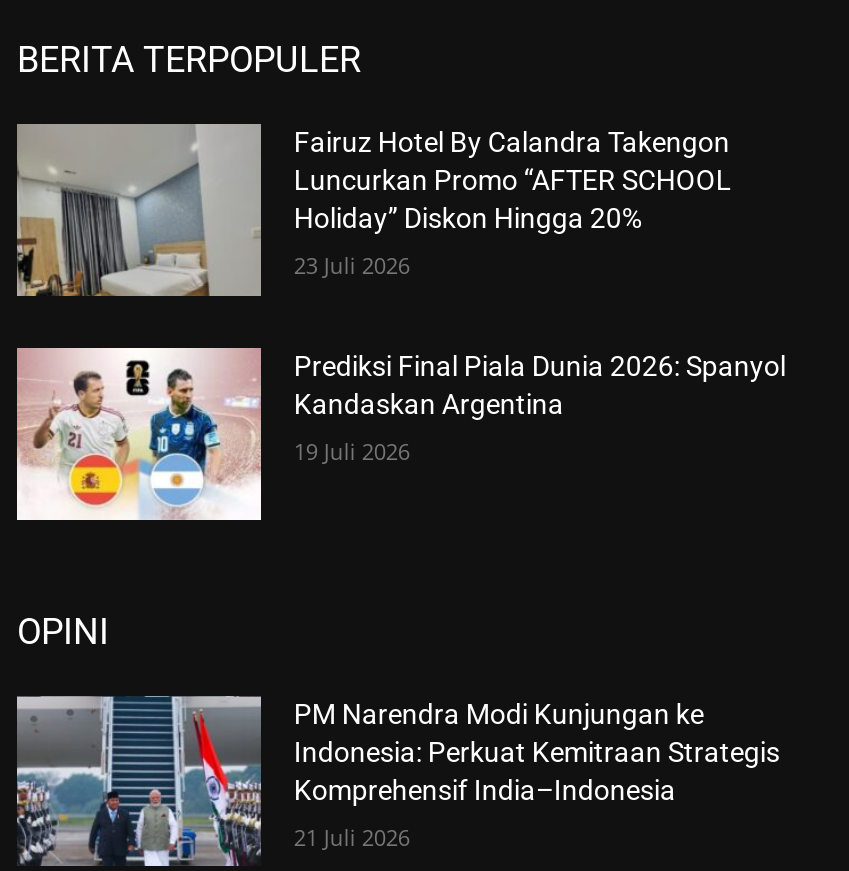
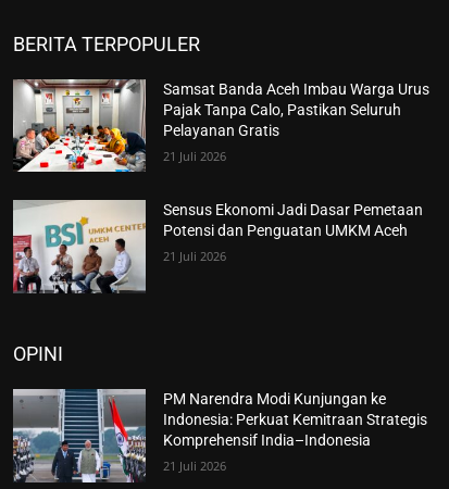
[15,123,732,297] [image] | Fairuz Hotel By Calandra Takengon | Luncurkan Promo “AFTER SCHOOL | Holiday” Diskon Hingga 20% -> [13,79,430,173] [image] | Samsat Banda Aceh Imbau Warga Urus | Pajak Tanpa Calo, Pastikan Seluruh | Pelayanan Gratis
[294,251,410,281] 23 Juli 2026 -> [164,148,227,164] 21 Juli 2026
[15,347,786,523] [image] | Prediksi Final Piala Dunia 2026: Spanyol | Kandaskan Argentina -> [12,199,423,294] [image] | Sensus Ekonomi Jadi Dasar Pemetaan | Potensi dan Penguatan UMKM Aceh
[294,436,410,466] 19 Juli 2026 -> [164,248,227,264] 21 Juli 2026

